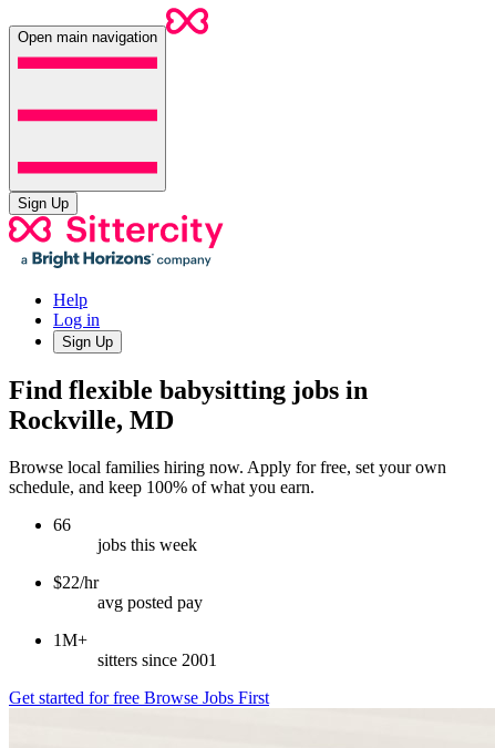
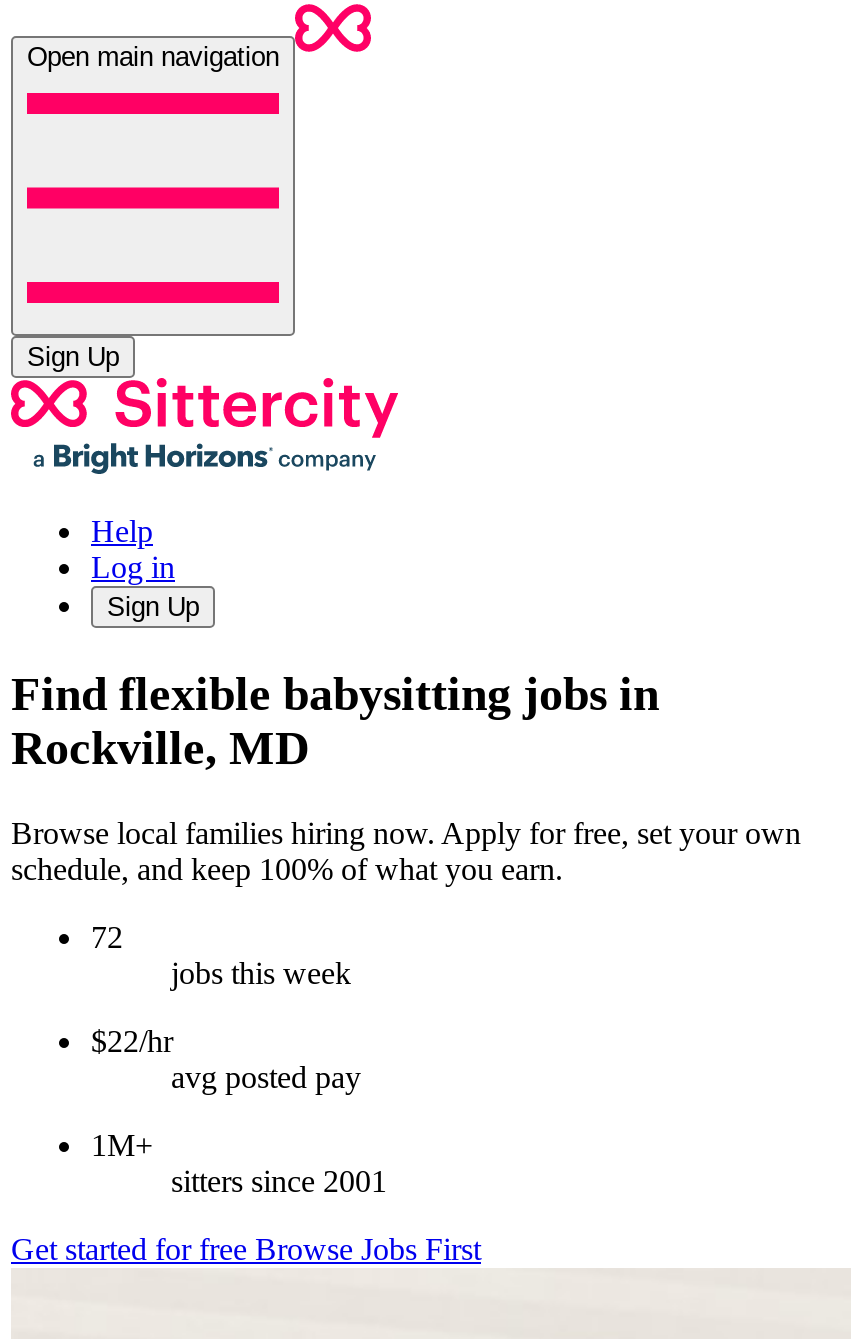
[53,515,71,534] 66 -> [91,920,123,954] 72

